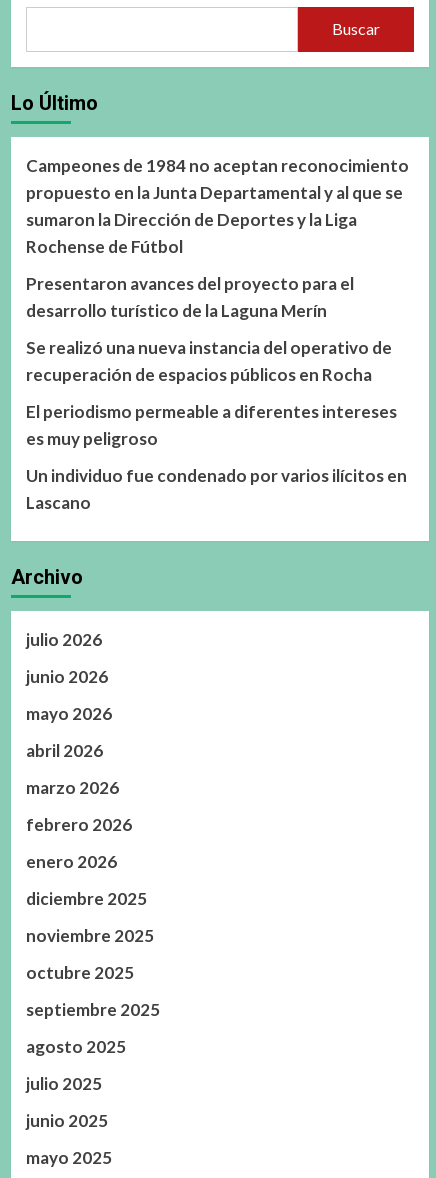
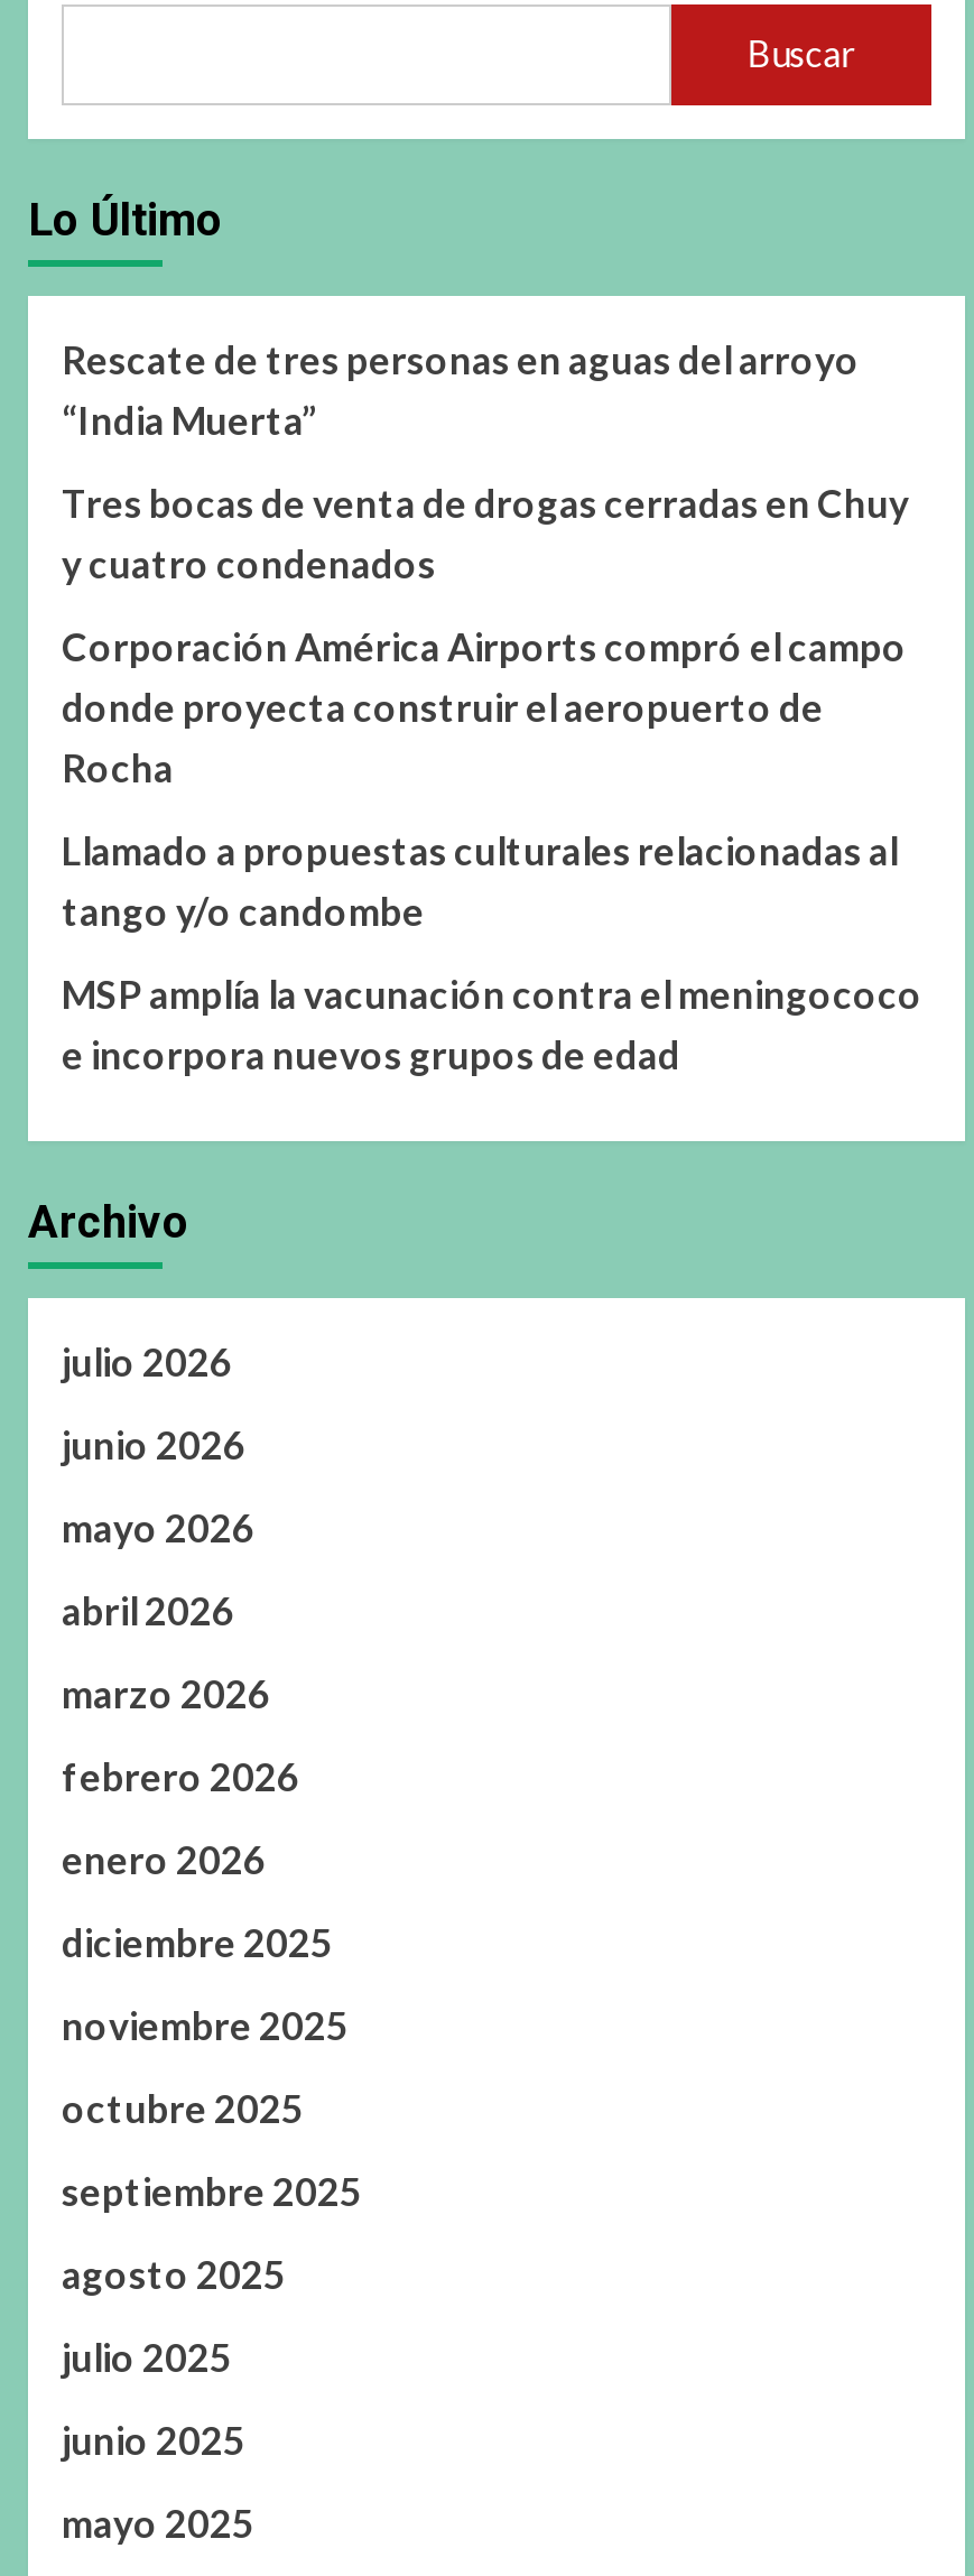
[26,155,409,257] Campeones de 1984 no aceptan reconocimiento | propuesto en la Junta Departamental y al que se | sumaron la Dirección de Deportes y la Liga | Rochense de Fútbol -> [62,336,860,444] Rescate de tres personas en aguas del arroyo | “India Muerta”
[26,273,354,321] Presentaron avances del proyecto para el | desarrollo turístico de la Laguna Merín -> [62,480,909,587] Tres bocas de venta de drogas cerradas en Chuy | y cuatro condenados
[26,337,392,385] Se realizó una nueva instancia del operativo de | recuperación de espacios públicos en Rocha -> [62,623,907,791] Corporación América Airports compró el campo | donde proyecta construir el aeropuerto de | Rocha
[26,401,397,449] El periodismo permeable a diferentes intereses | es muy peligroso -> [62,827,898,935] Llamado a propuestas culturales relacionadas al | tango y/o candombe
[26,465,407,513] Un individuo fue condenado por varios ilícitos en | Lascano -> [62,971,922,1078] MSP amplía la vacunación contra el meningococo | e incorpora nuevos grupos de edad

